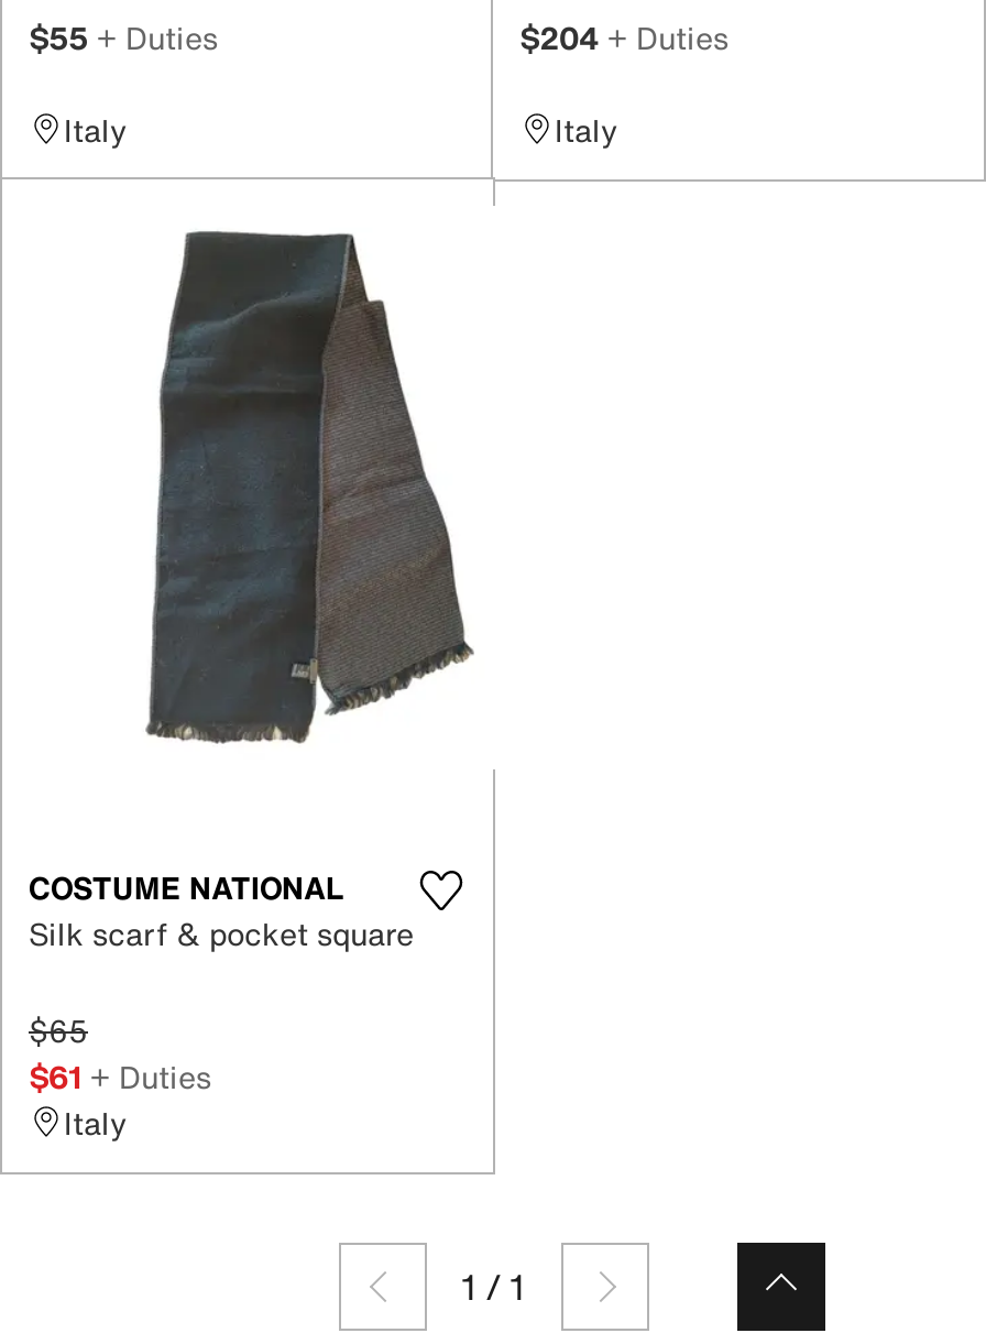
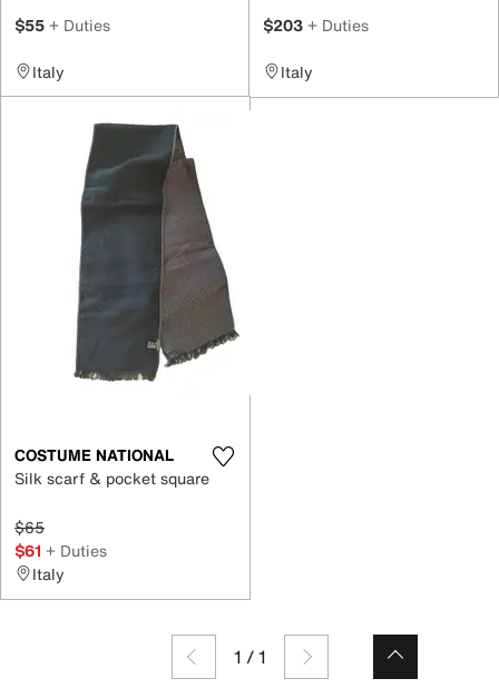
[519,14,728,60] $204 + Duties -> [263,13,369,37] $203 + Duties

